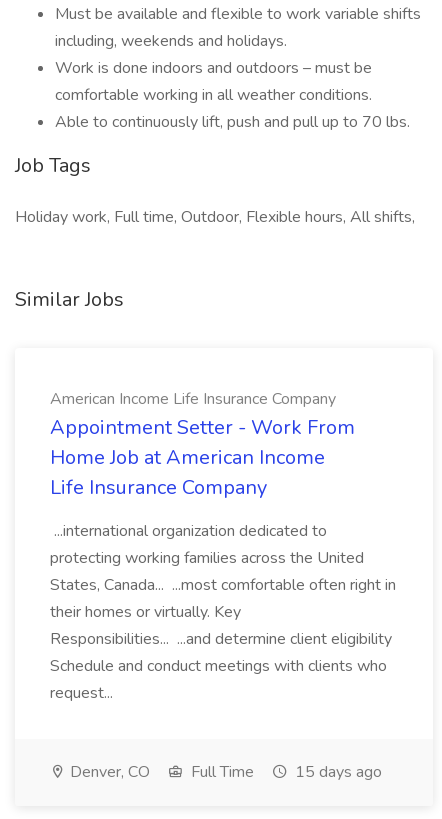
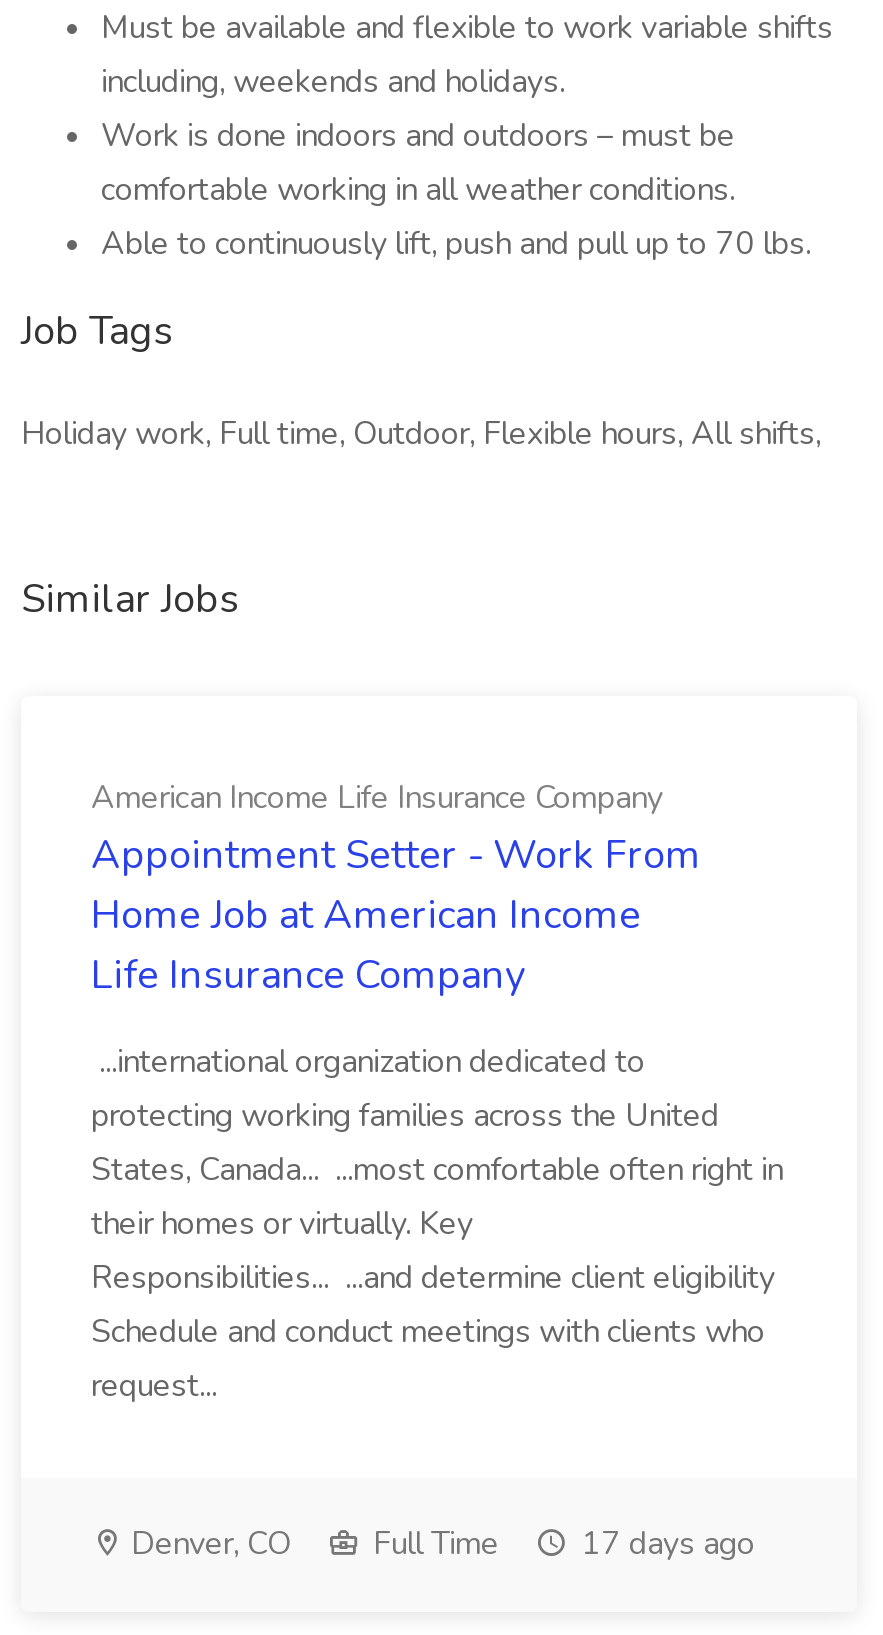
[66,761,382,783] Denver, CO Full Time 15 days ago -> [123,1522,755,1566] Denver, CO Full Time 17 days ago

